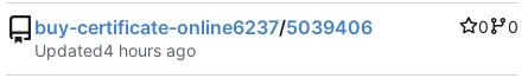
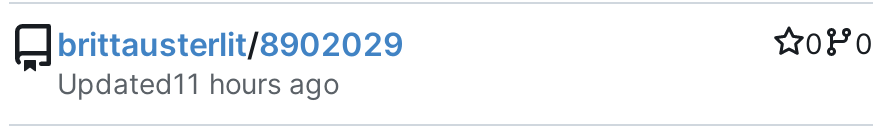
[34,16,373,39] buy-certificate-online6237/5039406 -> [57,24,403,64] brittausterlit/8902029

